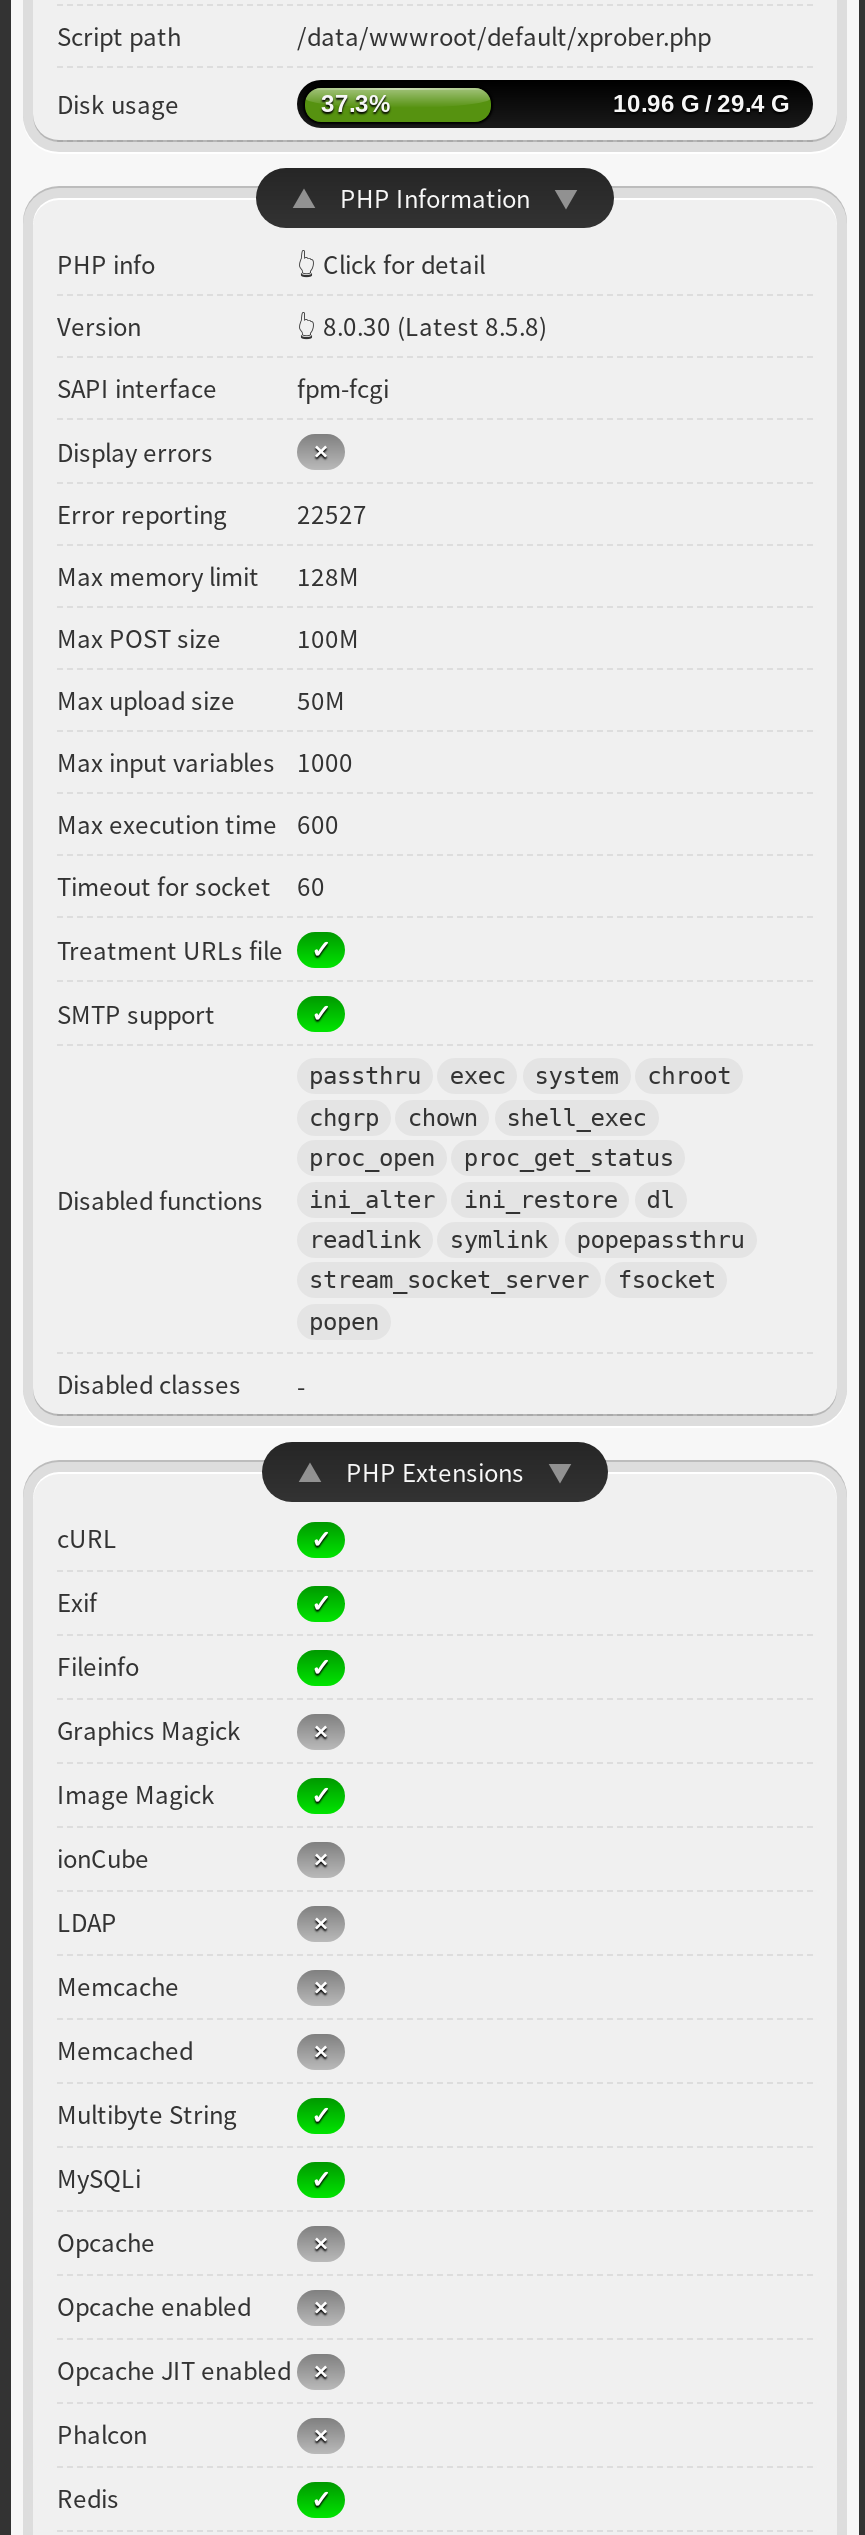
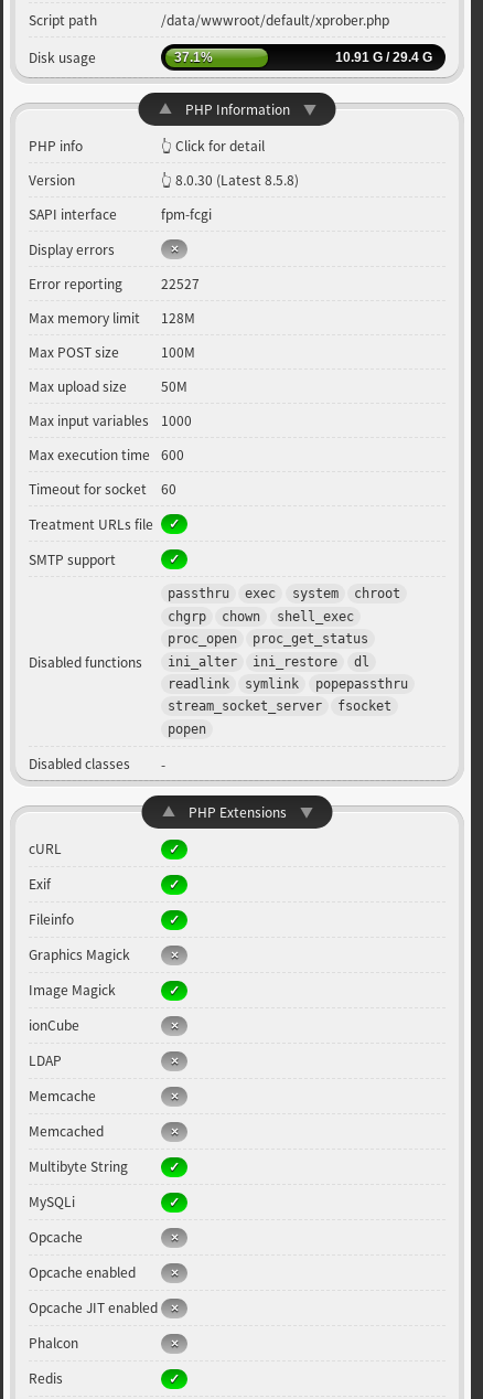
[321,91,391,119] 37.3% -> [174,50,213,66] 37.1%
[613,91,789,119] 10.96 G / 29.4 G -> [335,50,432,66] 10.91 G / 29.4 G

